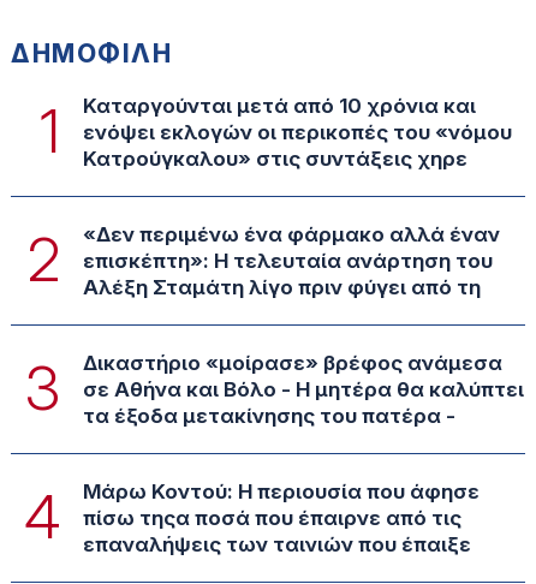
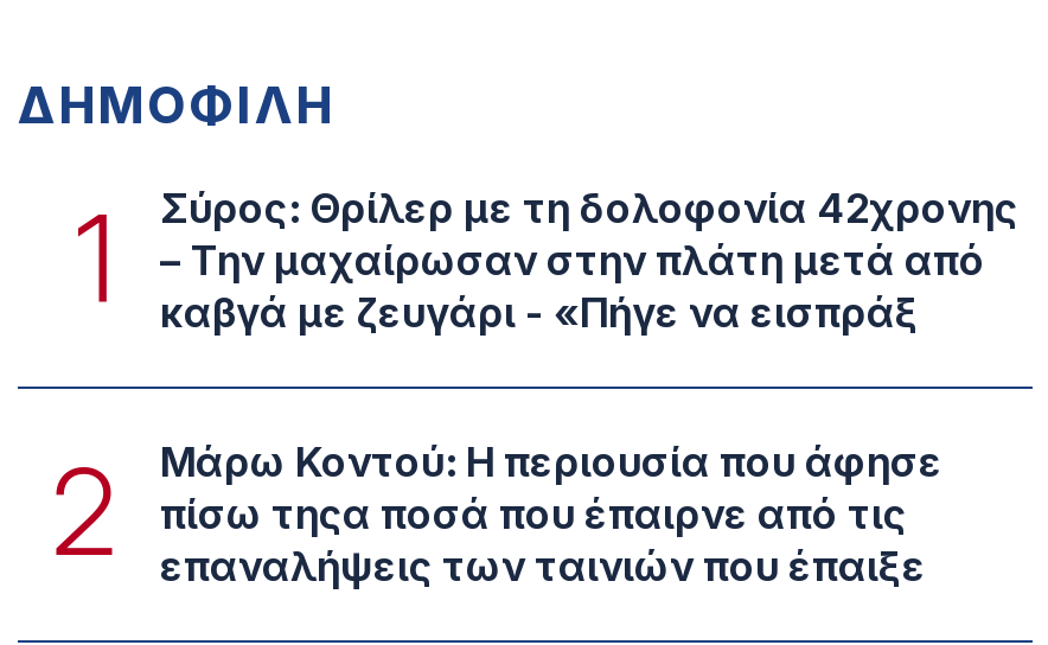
[83,93,512,170] Καταργούνται μετά από 10 χρόνια και | ενόψει εκλογών οι περικοπές του «νόμου | Κατρούγκαλου» στις συντάξεις χηρε -> [160,184,1018,336] Σύρος: Θρίλερ με τη δολοφονία 42χρονης | – Την μαχαίρωσαν στην πλάτη μετά από | καβγά με ζευγάρι - «Πήγε να εισπράξ
[24,222,524,553] «Δεν περιμένω ένα φάρμακο αλλά έναν | επισκέπτη»: Η τελευταία ανάρτηση του | Αλέξη Σταμάτη λίγο πριν φύγει από τη | 3 | Δικαστήριο «μοίρασε» βρέφος ανάμεσα | σε Αθήνα και Βόλο - Η μητέρα θα καλύπτει | τα έξοδα μετακίνησης του πατέρα - | 4 -> none

